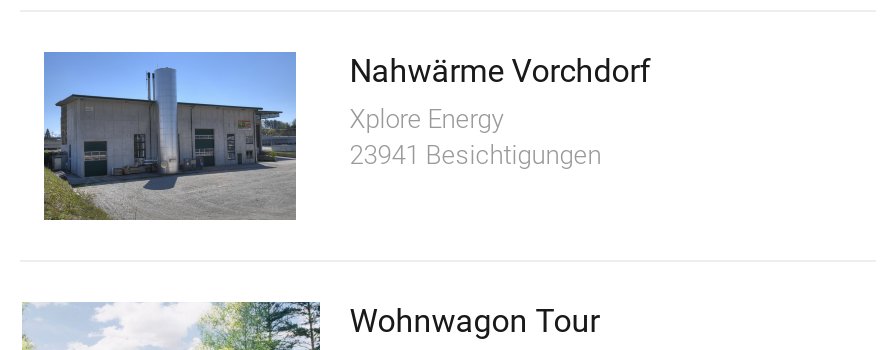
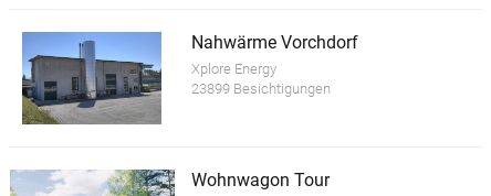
[350,140,602,170] 23941 Besichtigungen -> [191,80,330,97] 23899 Besichtigungen

